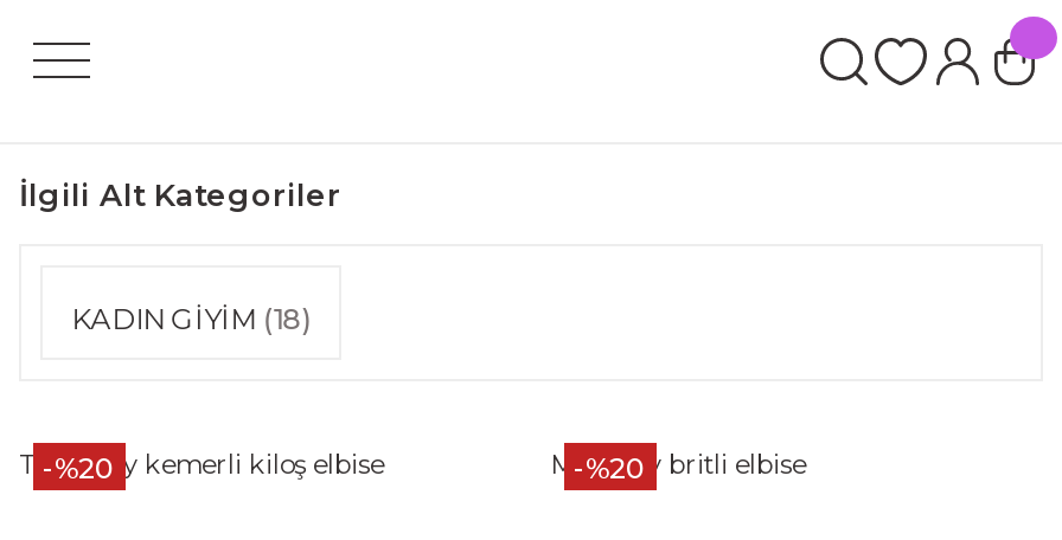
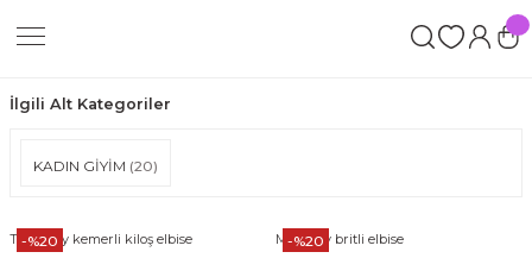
[72,301,311,336] KADIN GİYİM (18) -> [33,157,158,175] KADIN GİYİM (20)

